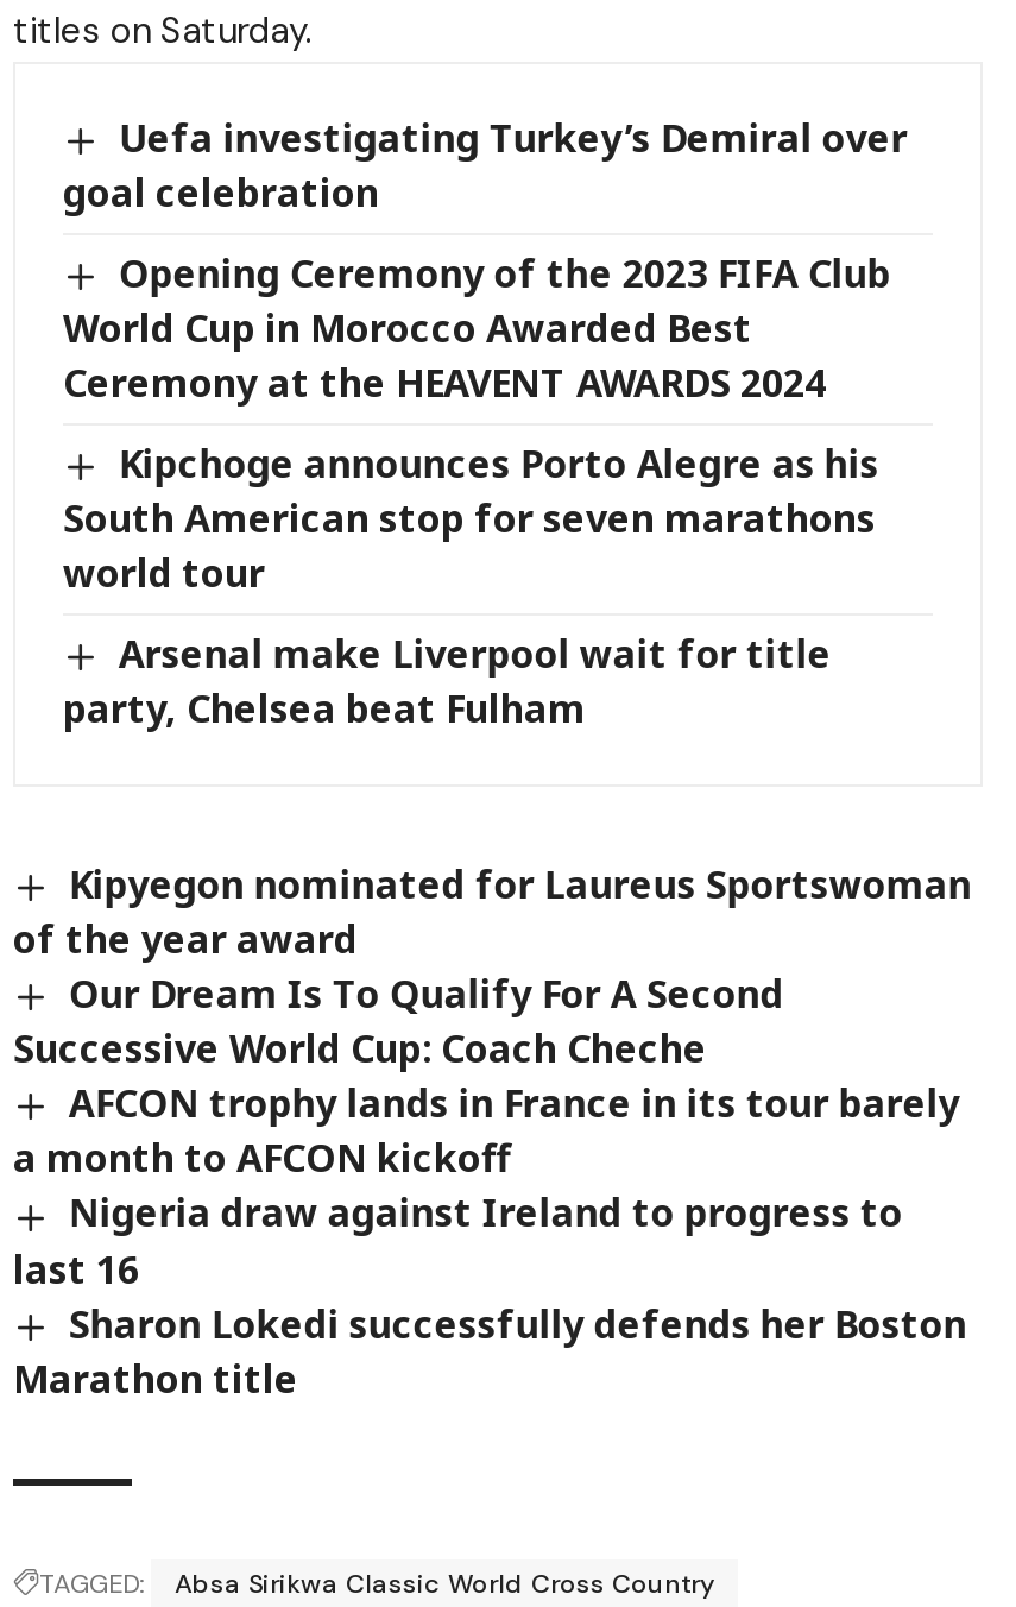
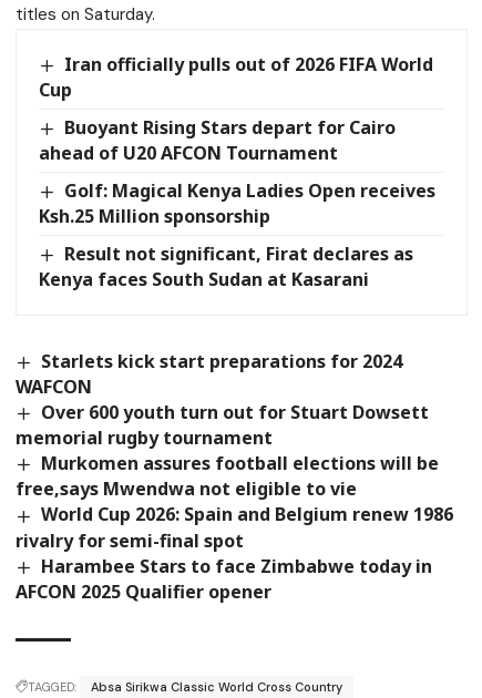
[63,111,908,218] Uefa investigating Turkey’s Demiral over | goal celebration -> [39,52,434,102] Iran officially pulls out of 2026 FIFA World | Cup
[63,247,891,408] Opening Ceremony of the 2023 FIFA Club | World Cup in Morocco Awarded Best | Ceremony at the HEAVENT AWARDS 2024 -> [39,115,396,165] Buoyant Rising Stars depart for Cairo | ahead of U20 AFCON Tournament
[63,437,879,599] Kipchoge announces Porto Alegre as his | South American stop for seven marathons | world tour -> [39,178,436,228] Golf: Magical Kenya Ladies Open receives | Ksh.25 Million sponsorship
[63,627,832,735] Arsenal make Liverpool wait for title | party, Chelsea beat Fulham -> [39,241,414,291] Result not significant, Firat declares as | Kenya faces South Sudan at Kasarani
[13,858,972,1404] Kipyegon nominated for Laureus Sportswoman | of the year award | Our Dream Is To Qualify For A Second | Successive World Cup: Coach Cheche | AFCON trophy lands in France in its tour barely | a month to AFCON kickoff | Nigeria draw against Ireland to progress to | last 16 | Sharon Lokedi successfully defends her Boston | Marathon title -> [16,349,454,603] Starlets kick start preparations for 2024 | WAFCON | Over 600 youth turn out for Stuart Dowsett | memorial rugby tournament | Murkomen assures football elections will be | free,says Mwendwa not eligible to vie | World Cup 2026: Spain and Belgium renew 1986 | rivalry for semi-final spot | Harambee Stars to face Zimbabwe today in | AFCON 2025 Qualifier opener

